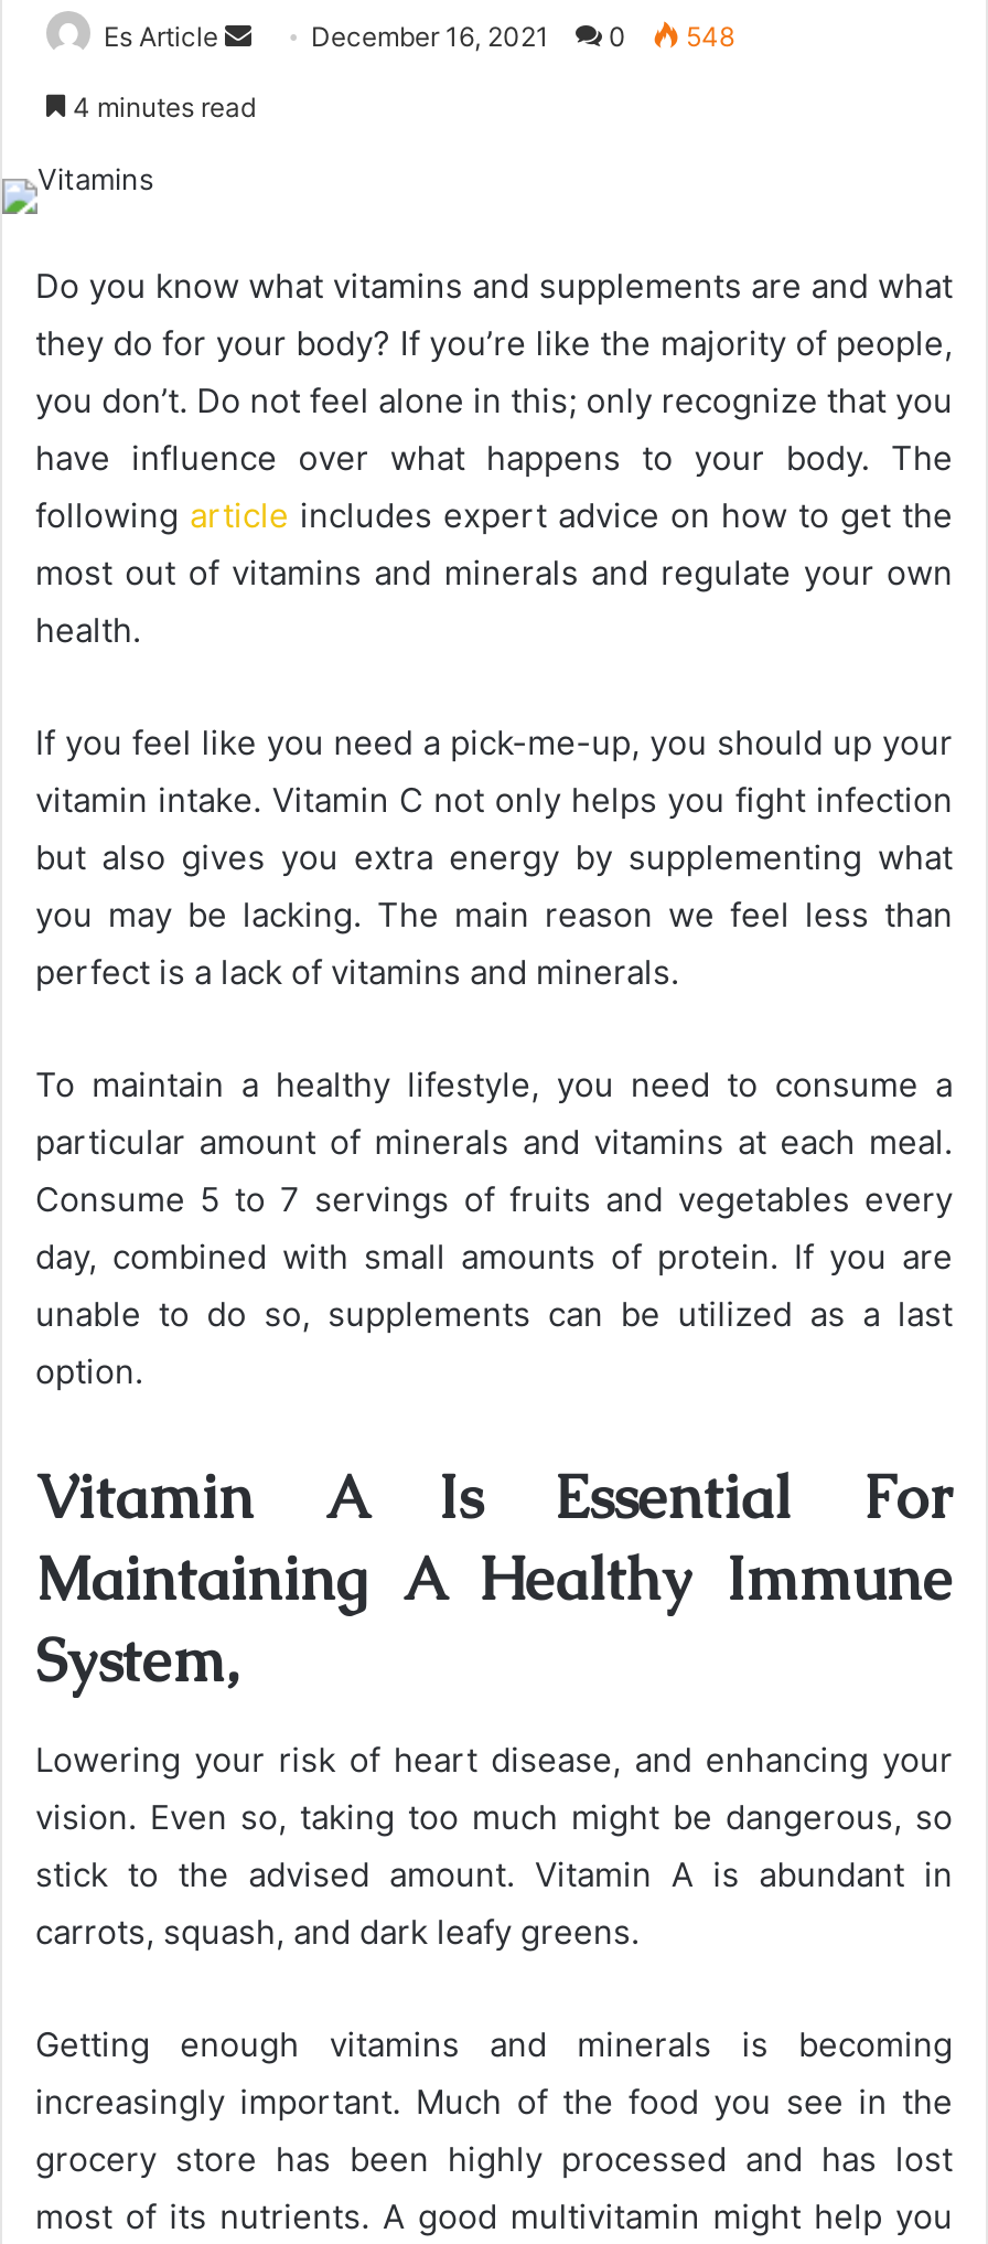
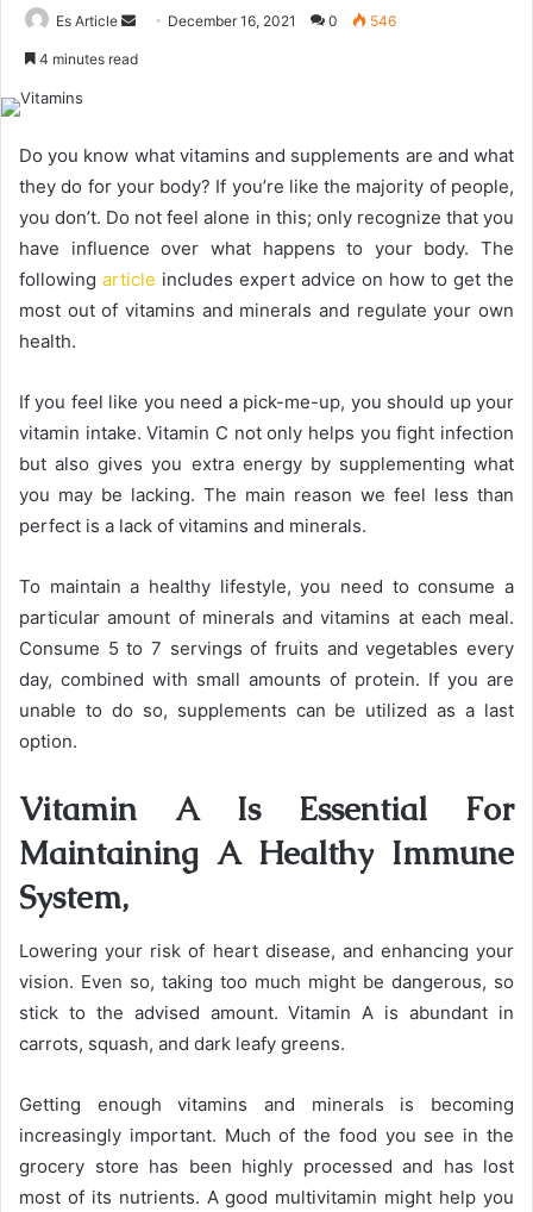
[679,20,734,53] 548 -> [366,12,396,30] 546

